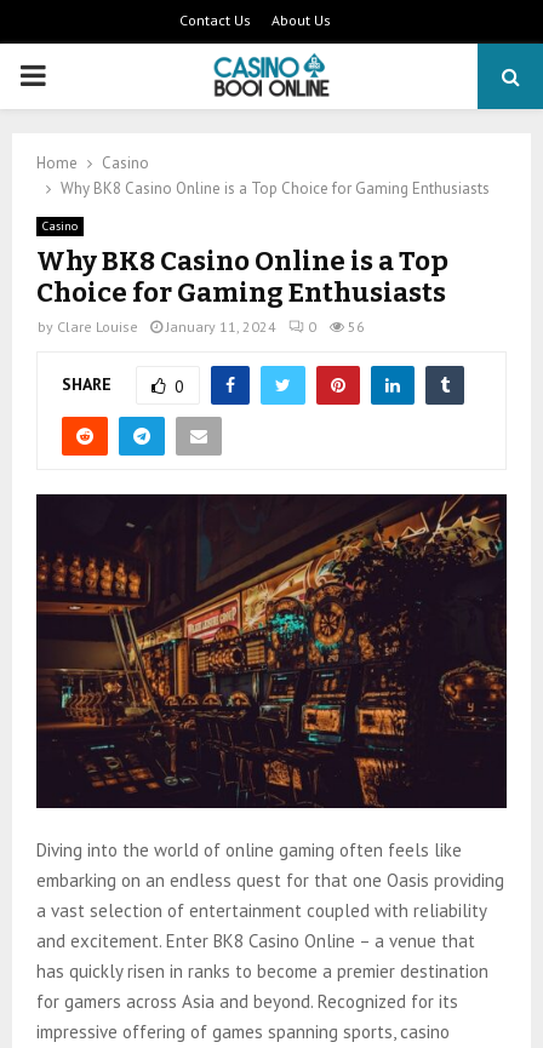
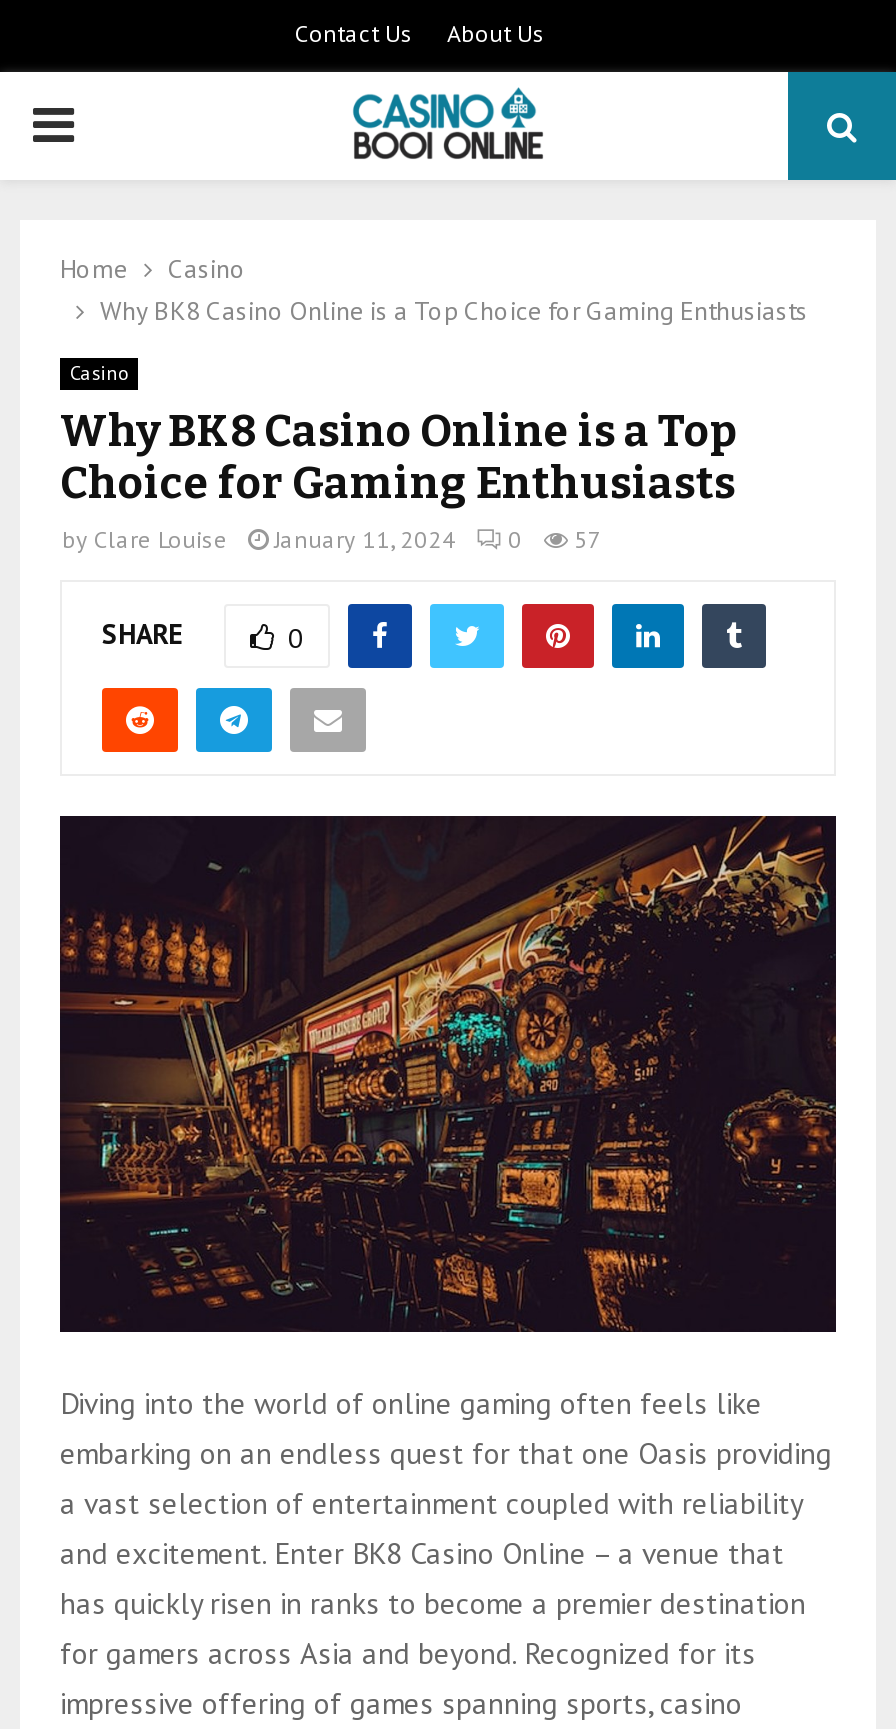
[38,317,365,336] by Clare Louise January 11, 2024 0 56 -> [62,524,602,554] by Clare Louise January 11, 2024 0 57

